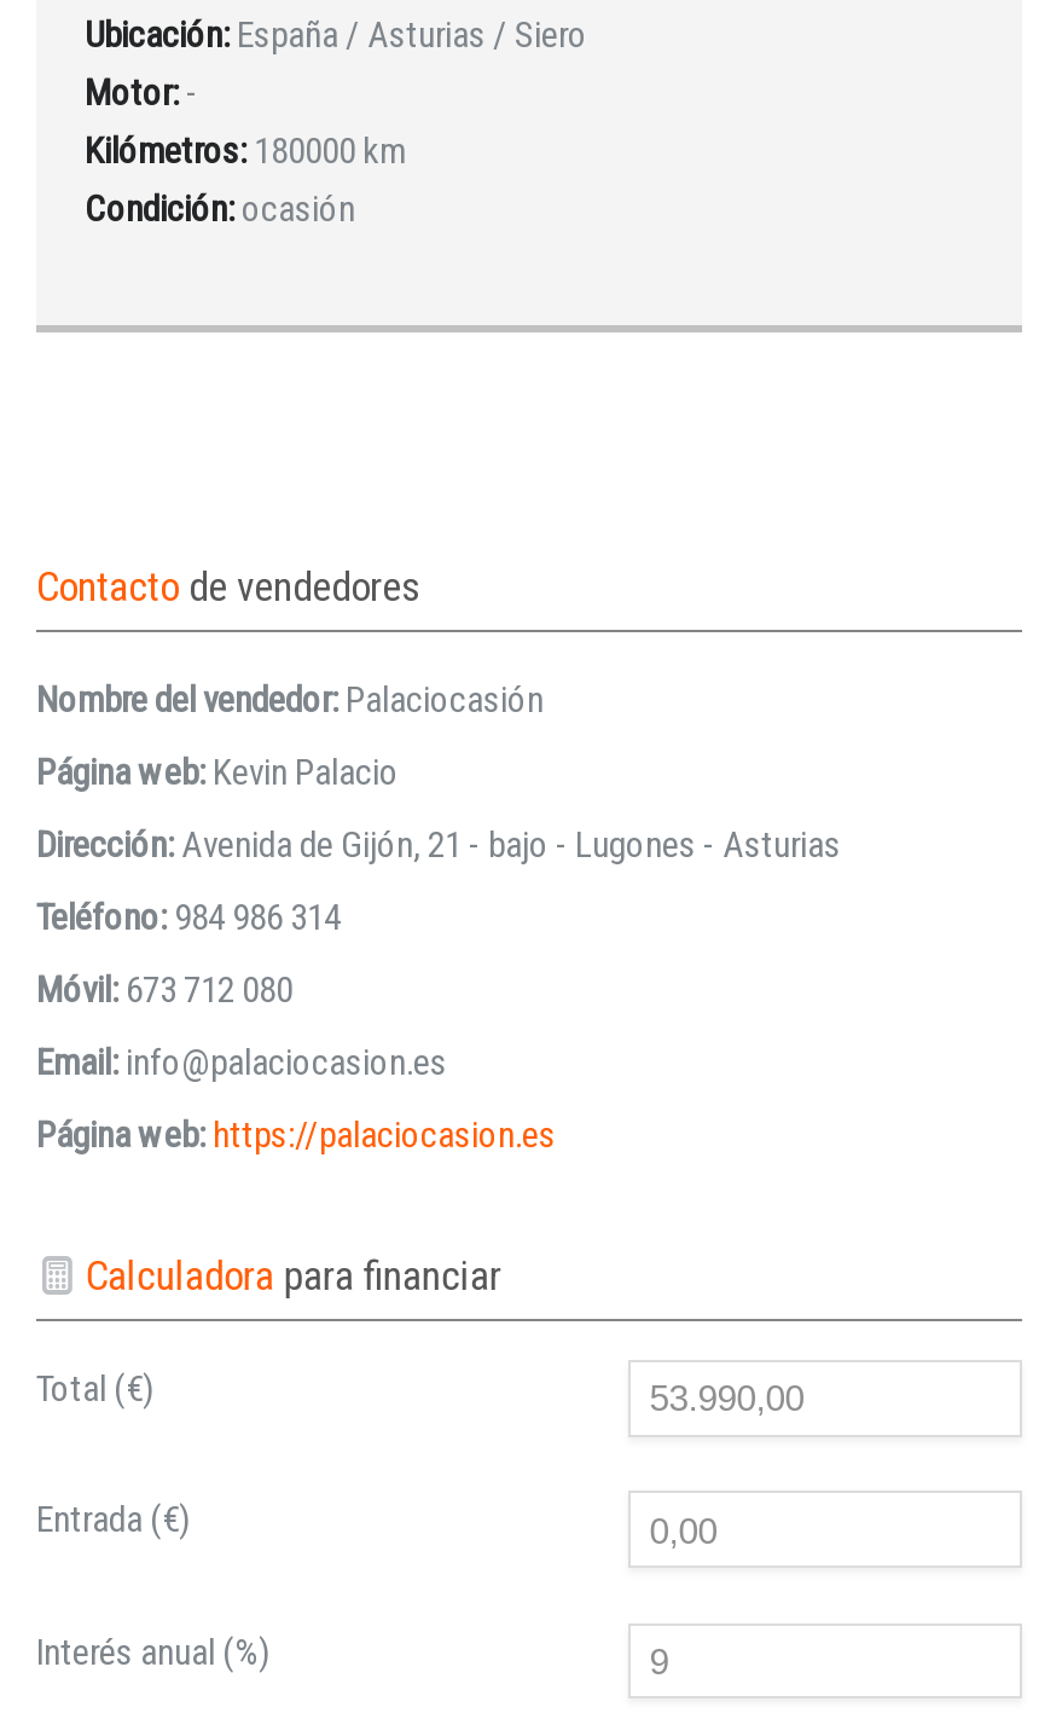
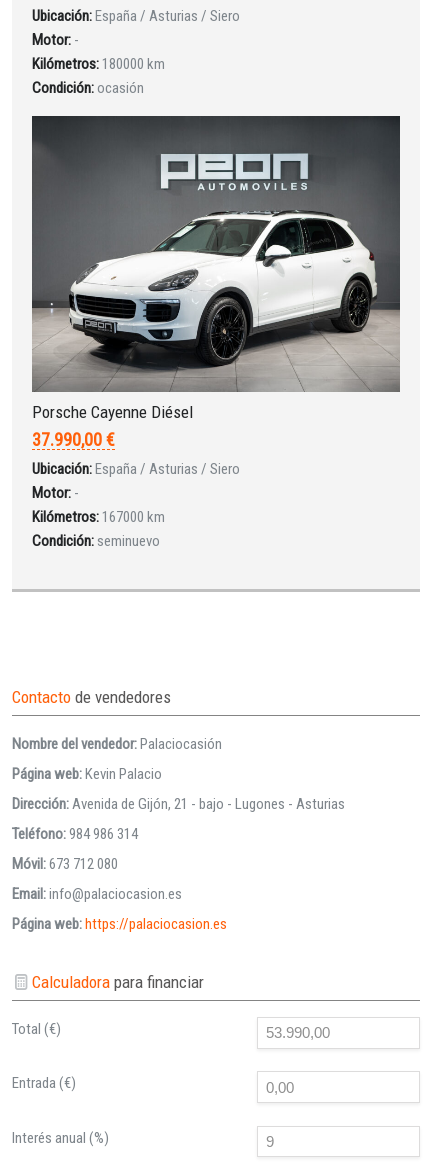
none -> [31,115,401,550] [image] | Porsche Cayenne Diésel | 37.990,00 € | Ubicación: España / Asturias / Siero | Motor: - | Kilómetros: 167000 km | Condición: seminuevo

